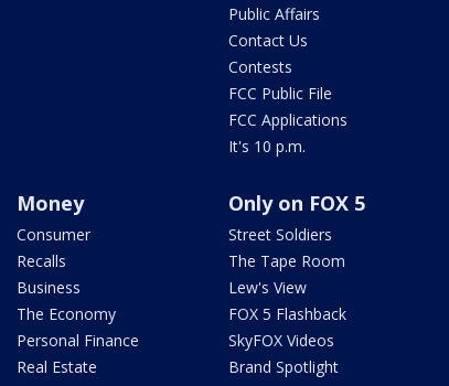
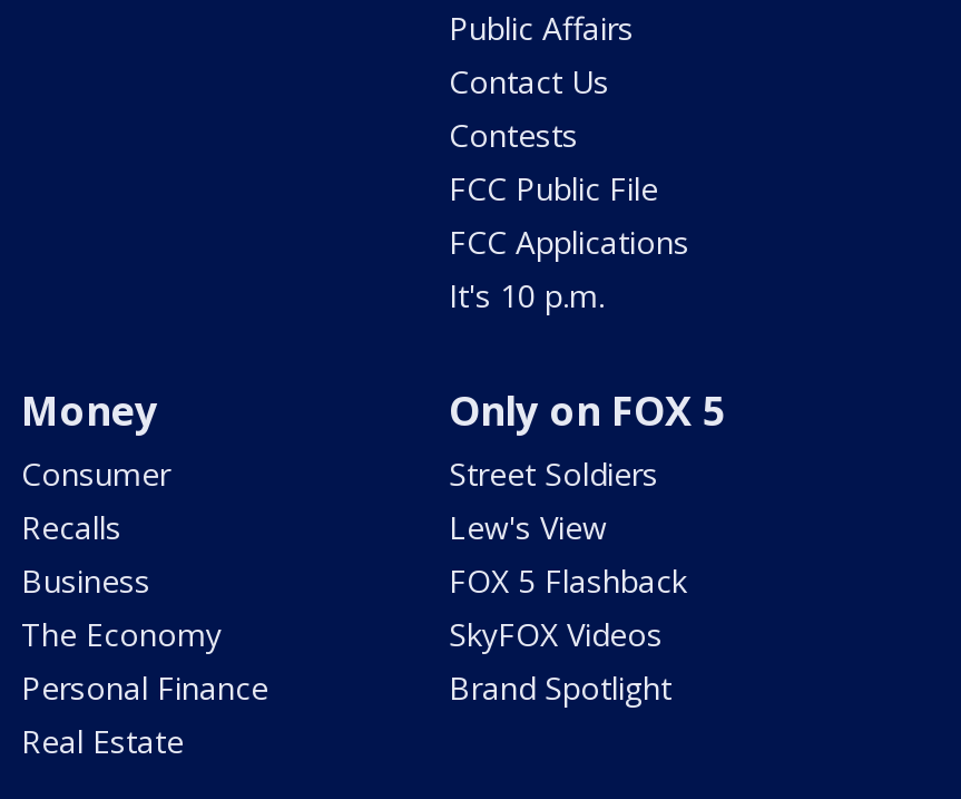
[228,250,345,271] The Tape Room -> none
moved [228,277,346,377] -> [449,506,687,709]: Lew's View | FOX 5 Flashback | SkyFOX Videos | Brand Spotlight

